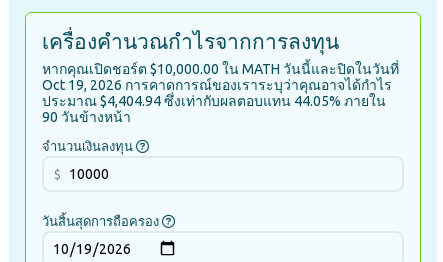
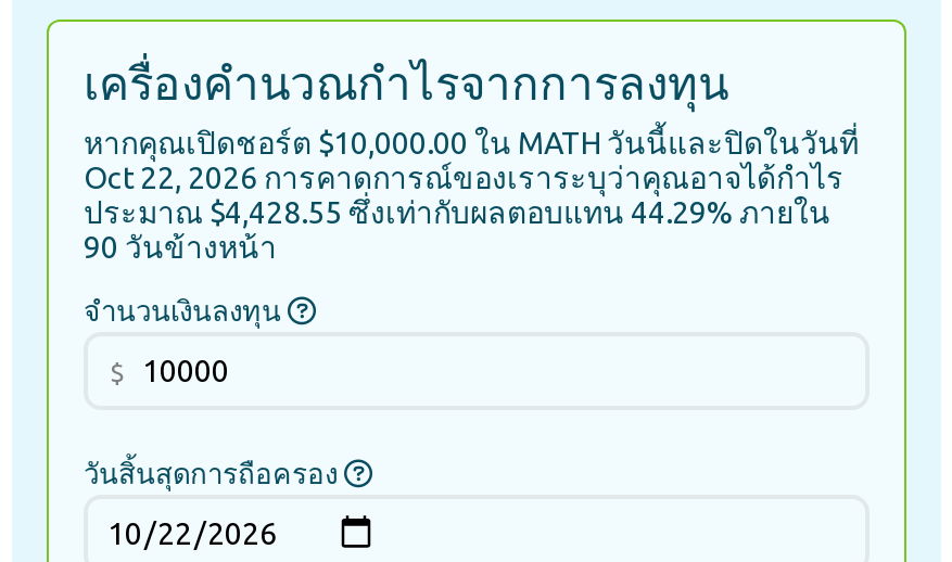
[42,77,392,93] Oct 19, 2026 การคาดการณ์ของเราระบุว่าคุณอาจได้กำไร -> [84,161,843,195] Oct 22, 2026 การคาดการณ์ของเราระบุว่าคุณอาจได้กำไร
[42,93,386,109] ประมาณ $4,404.94 ซึ่งเท่ากับผลตอบแทน 44.05% ภายใน -> [84,195,830,230] ประมาณ $4,428.55 ซึ่งเท่ากับผลตอบแทน 44.29% ภายใน

